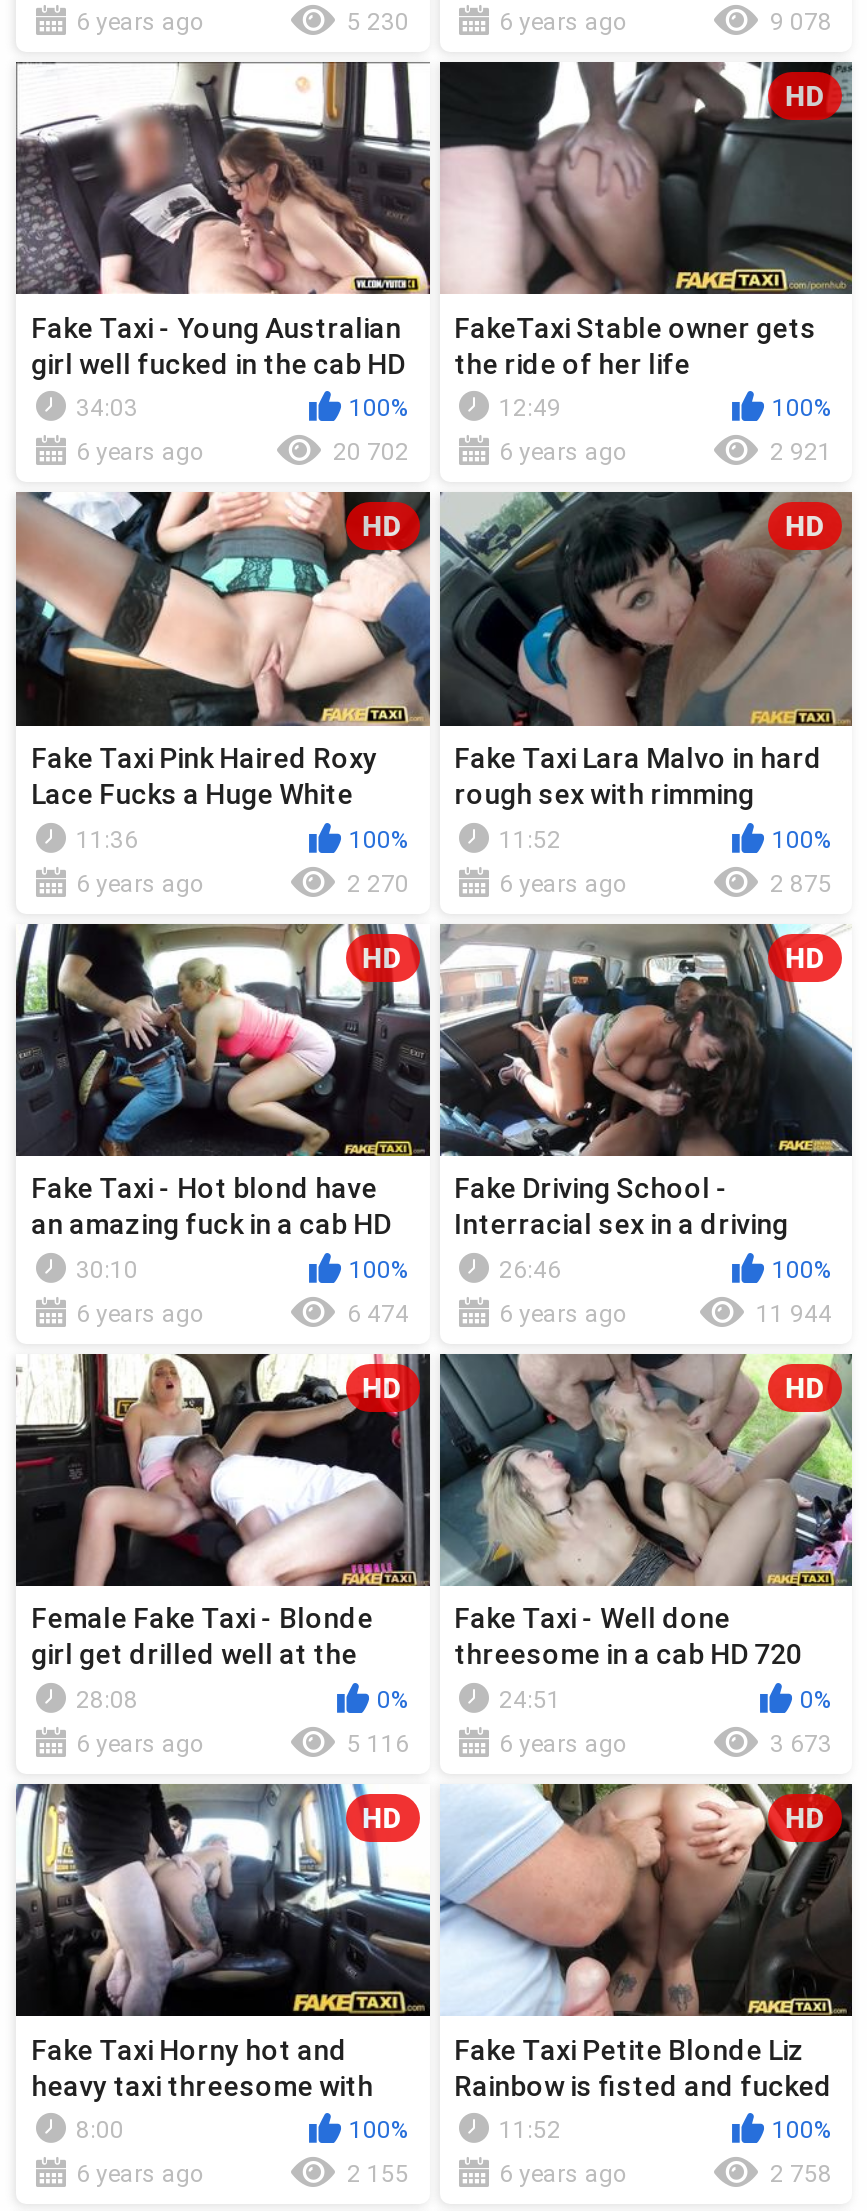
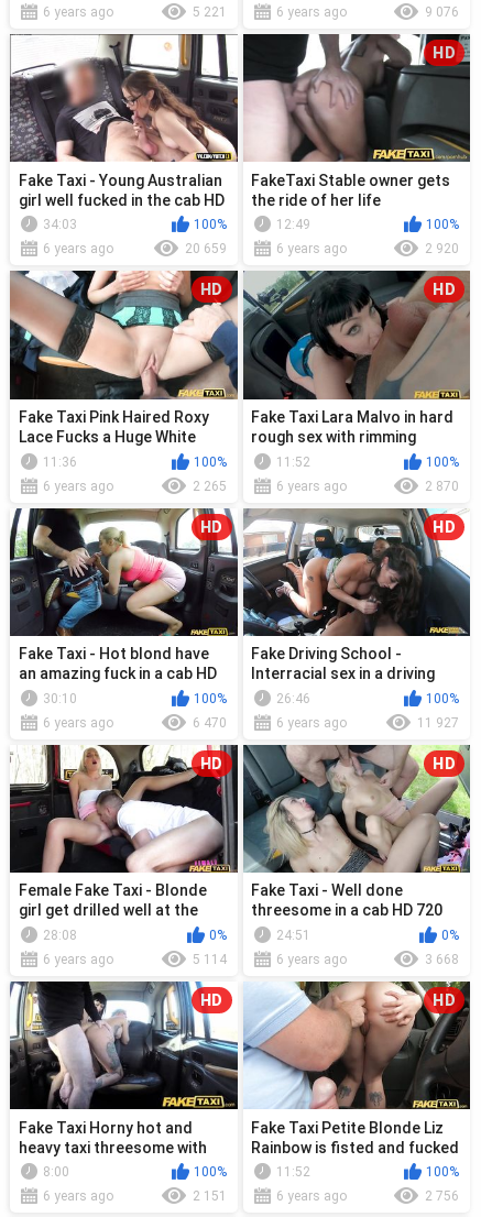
[347,8,409,36] 5 230 -> [192,5,226,20] 5 221
[770,8,832,36] 9 078 -> [425,5,459,20] 9 076
[333,439,409,467] 20 702 -> [184,241,226,257] 20 659
[770,439,832,467] 2 921 -> [425,241,459,257] 2 920
[347,869,409,897] 2 270 -> [192,478,226,494] 2 265
[770,869,832,897] 2 875 -> [425,478,459,494] 2 870
[347,1299,409,1327] 6 474 -> [192,715,226,730] 6 470
[756,1299,832,1327] 11 944 -> [417,715,459,730] 11 927
[347,1730,409,1758] 5 116 -> [192,952,226,967] 5 114
[770,1730,832,1758] 3 673 -> [425,952,459,967] 3 668
[347,2160,409,2188] 2 155 -> [192,1188,226,1204] 2 151
[770,2160,832,2188] 2 758 -> [425,1188,459,1204] 2 756

